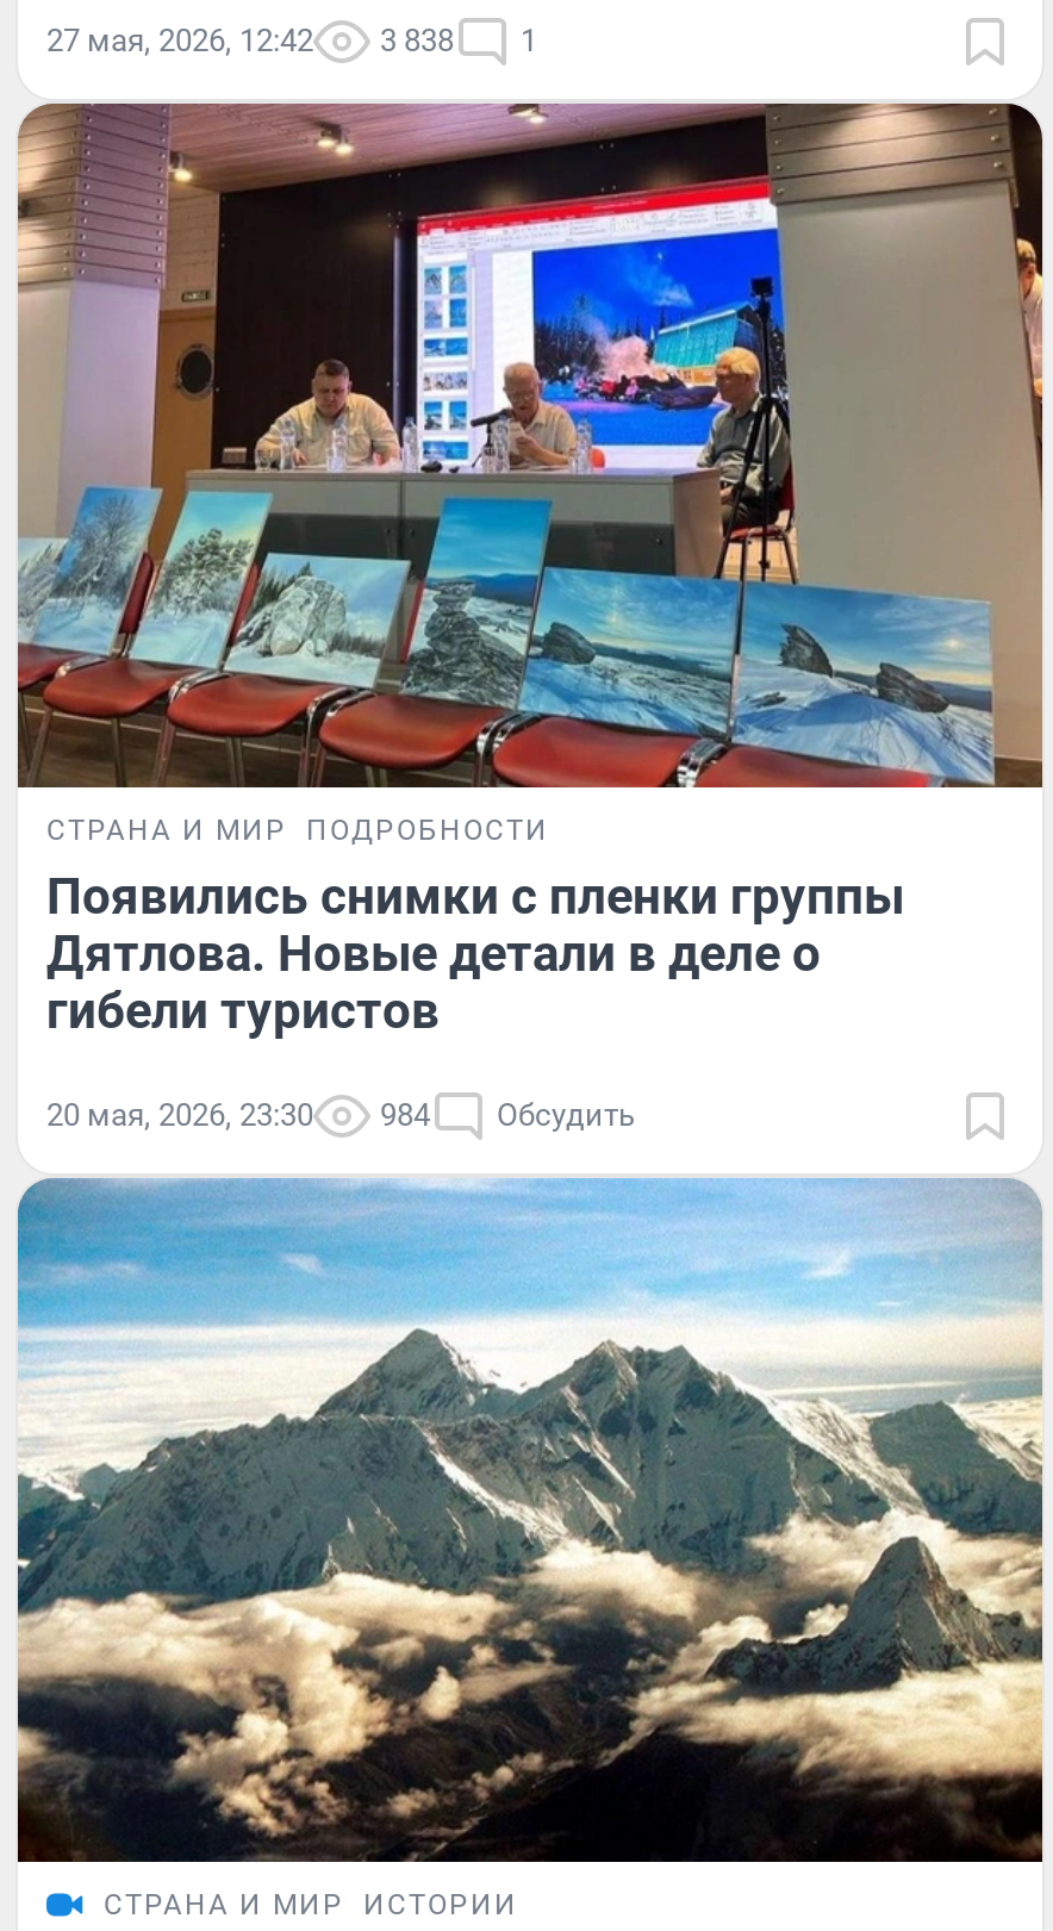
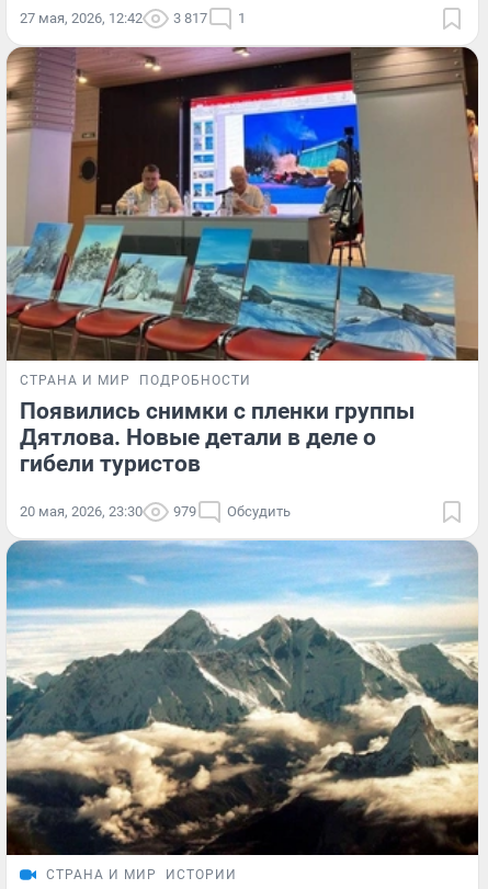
[46,23,537,59] 27 мая, 2026, 12:42 3 838 1 -> [20,9,246,26] 27 мая, 2026, 12:42 3 817 1
[46,1096,635,1132] 20 мая, 2026, 23:30 984 Обсудить -> [20,503,291,520] 20 мая, 2026, 23:30 979 Обсудить

